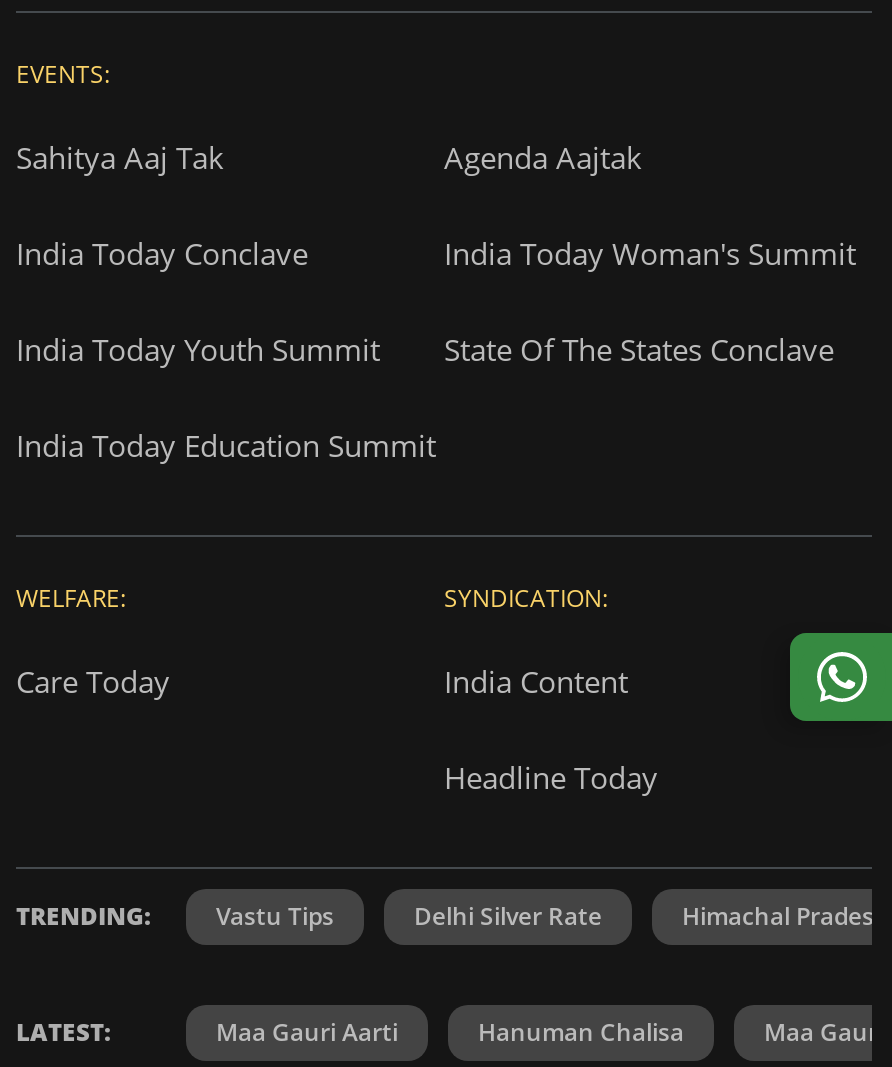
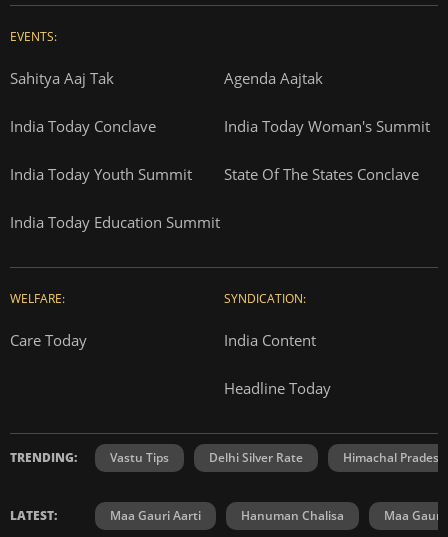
[788,631,886,723] [image] -> none

